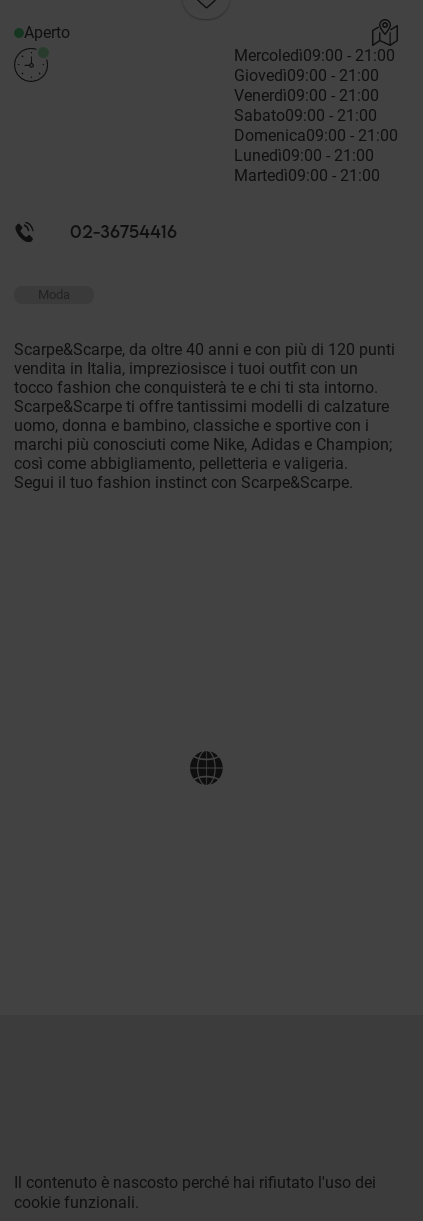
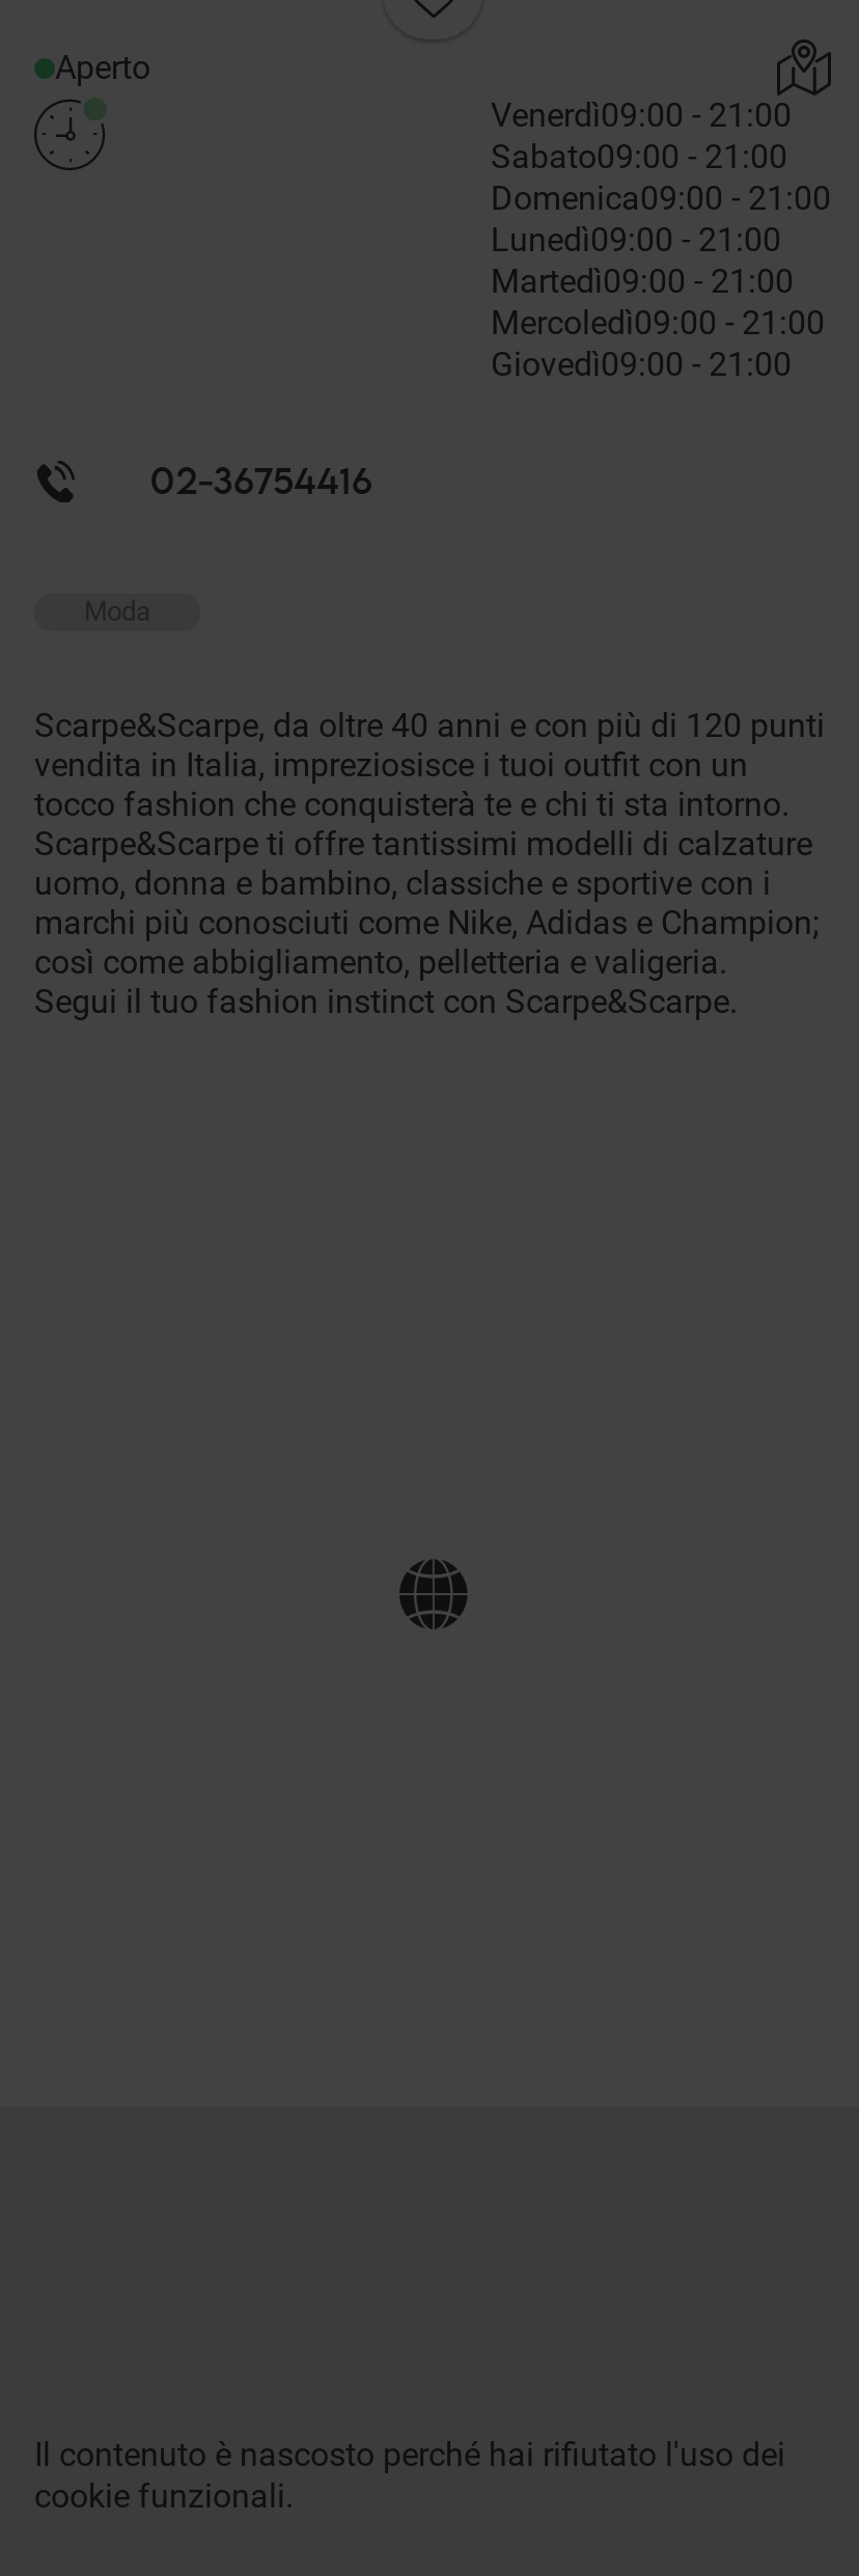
moved [234,46,395,85] -> [491,304,825,385]: Mercoledì09:00 - 21:00 | Giovedì09:00 - 21:00
moved [234,86,398,185] -> [491,96,831,302]: Venerdì09:00 - 21:00 | Sabato09:00 - 21:00 | Domenica09:00 - 21:00 | Lunedì09:00 - 21:00 | Martedì09:00 - 21:00

